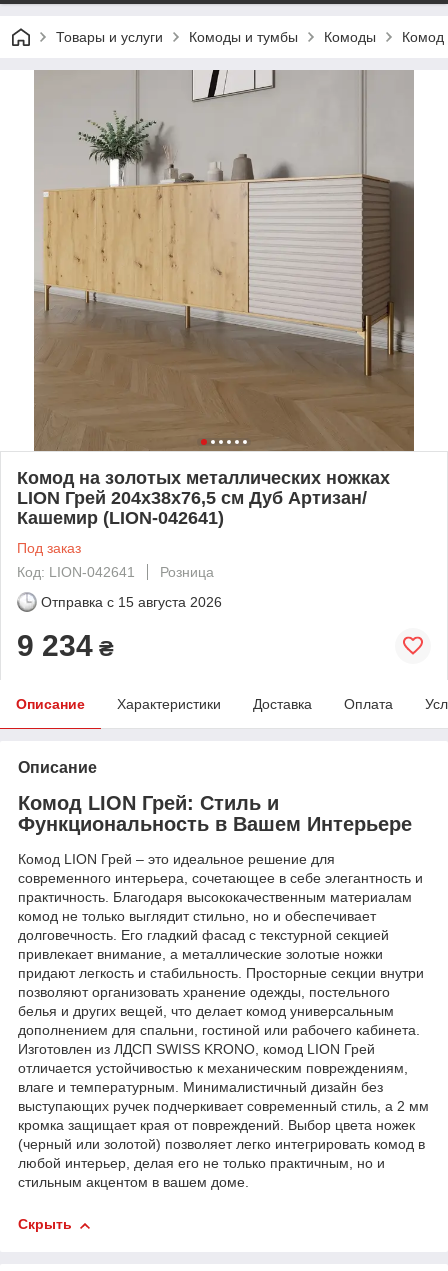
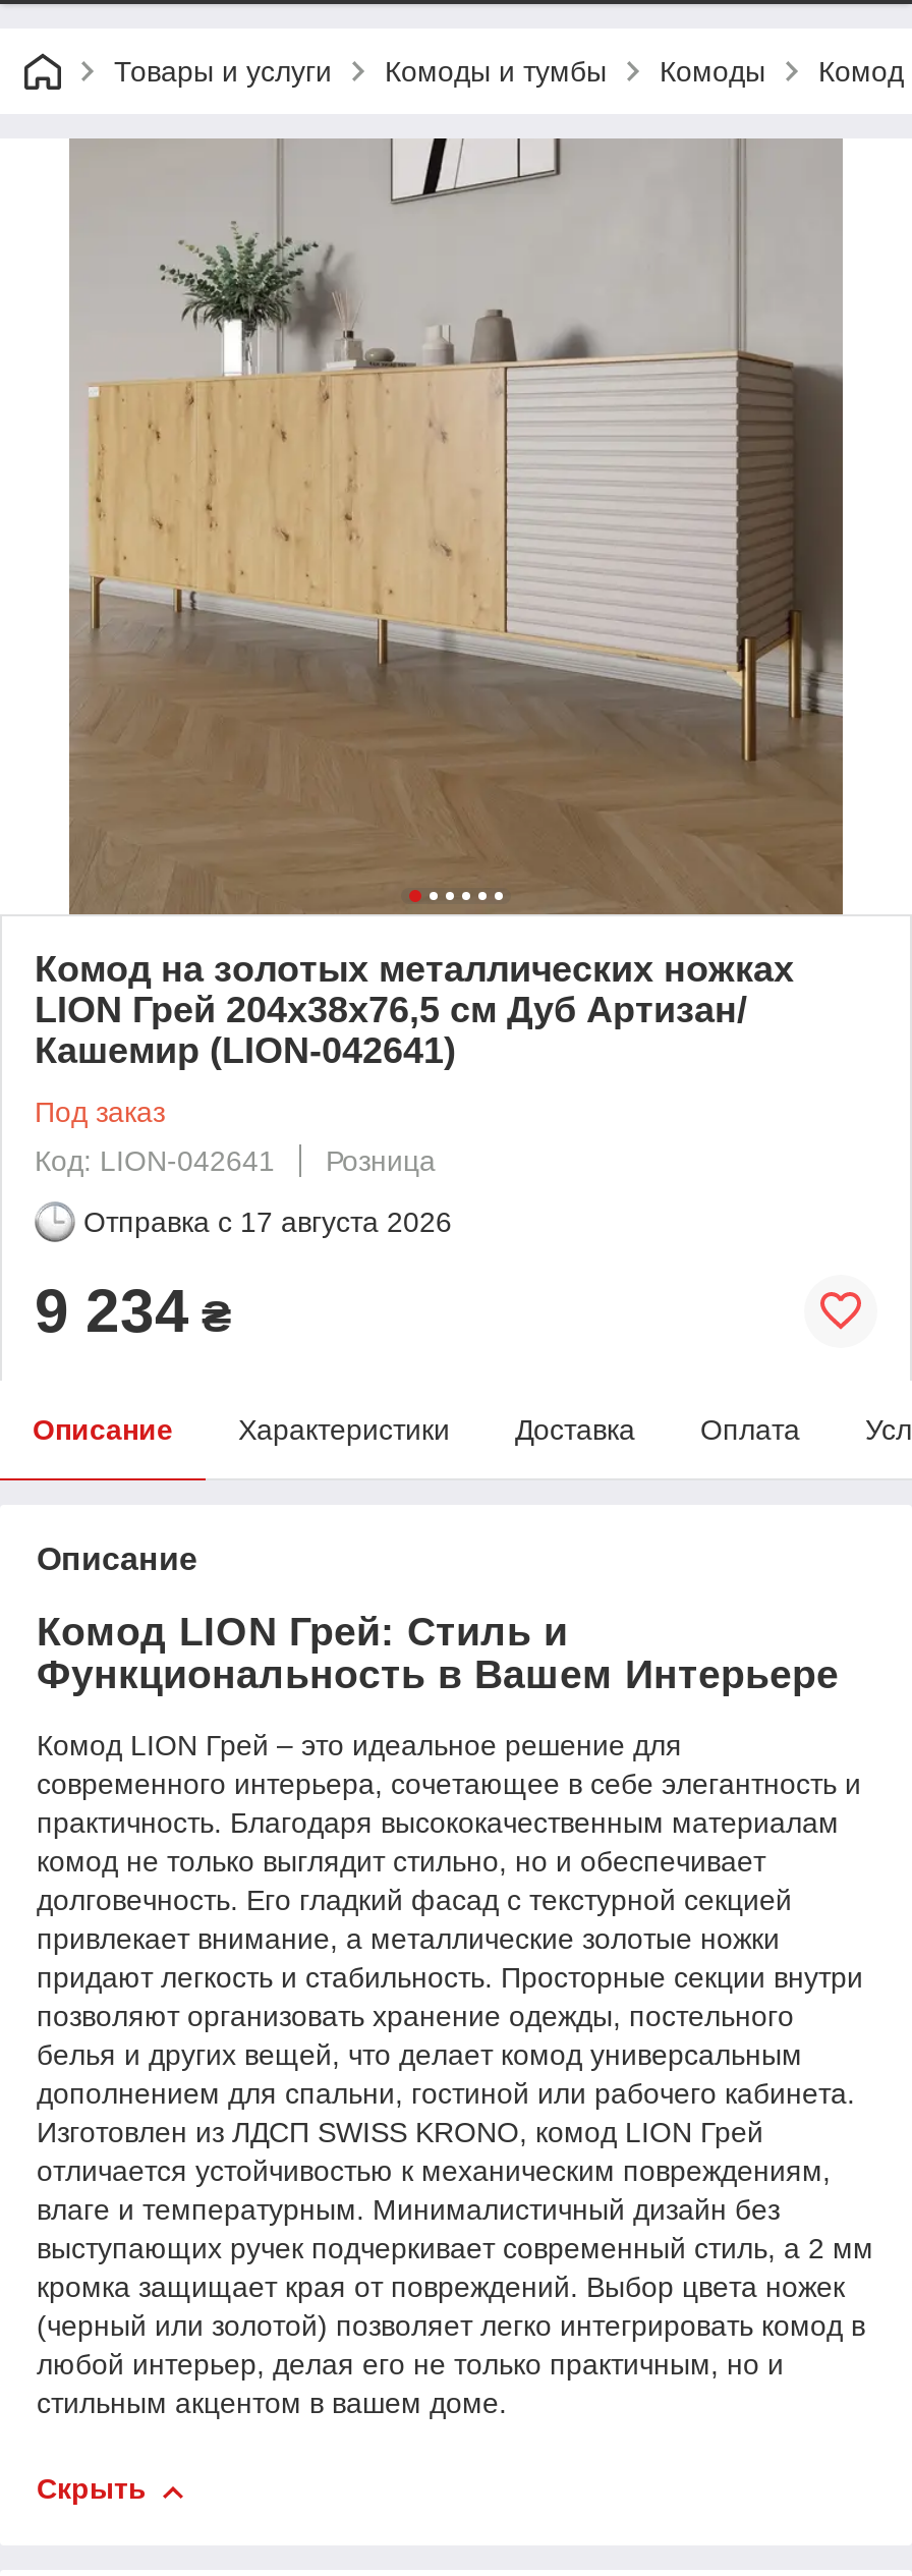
[41,594,222,610] Отправка с 15 августа 2026 -> [83,1205,452,1238] Отправка с 17 августа 2026

